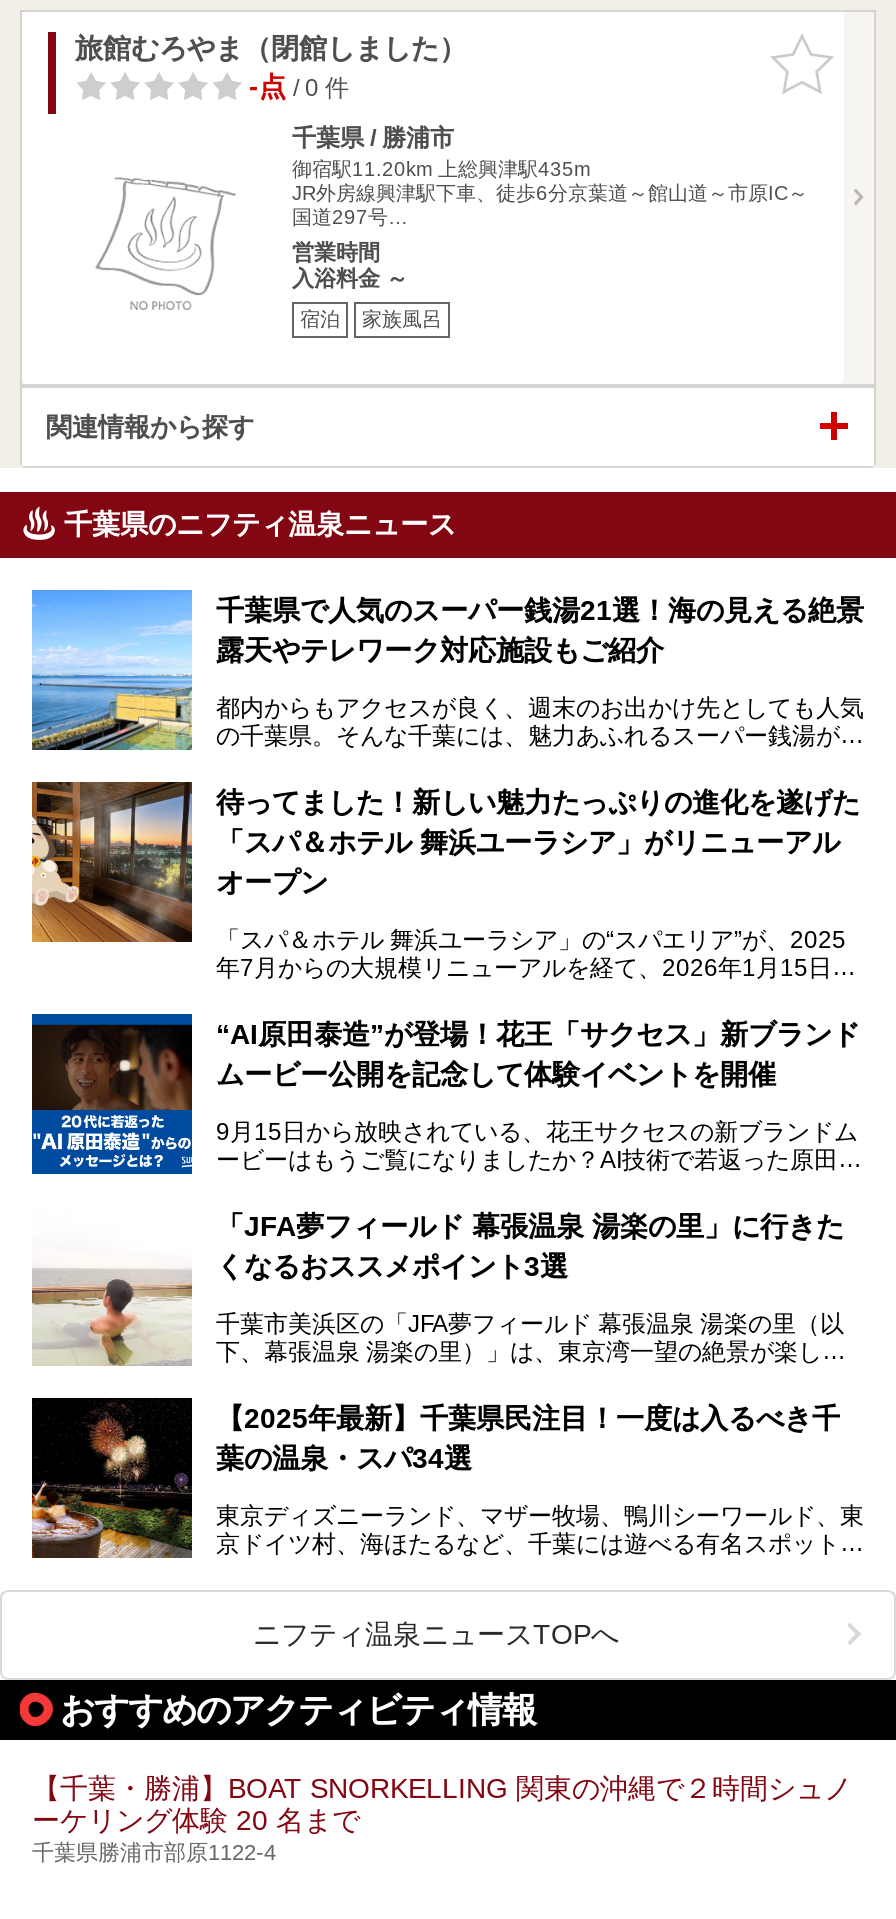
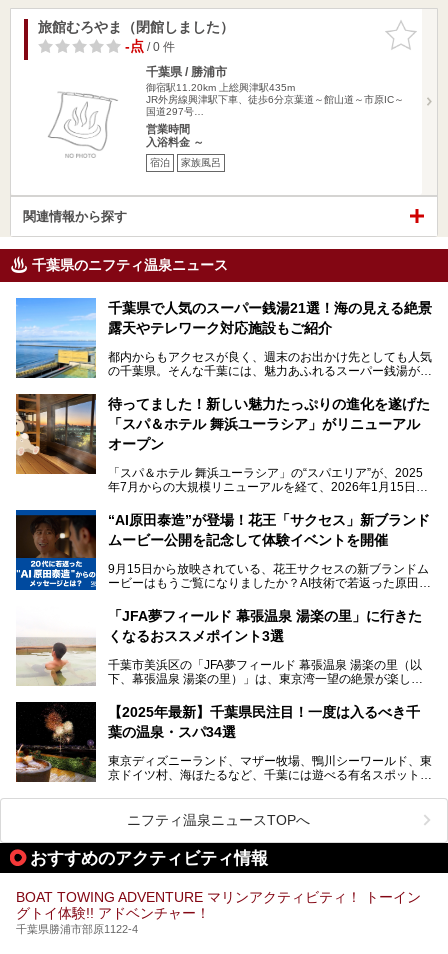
[32,1771,852,1835] 【千葉・勝浦】BOAT SNORKELLING 関東の沖縄で２時間シュノ | ーケリング体験 20 名まで -> [16,889,421,921] BOAT TOWING ADVENTURE マリンアクティビティ！ トーイン | グトイ体験!! アドベンチャー！

